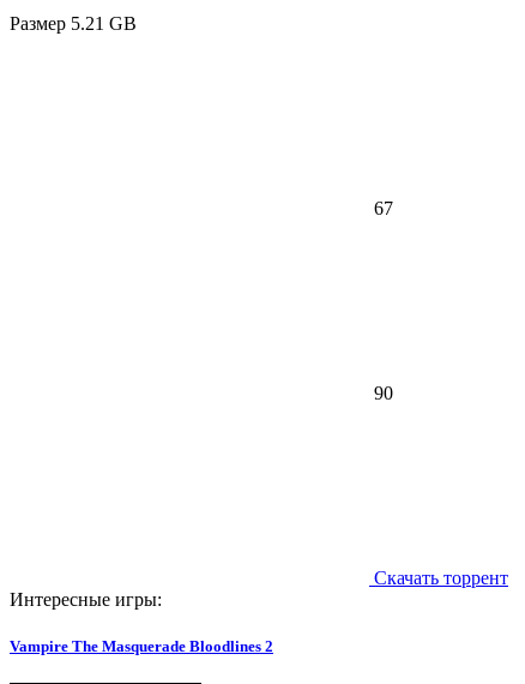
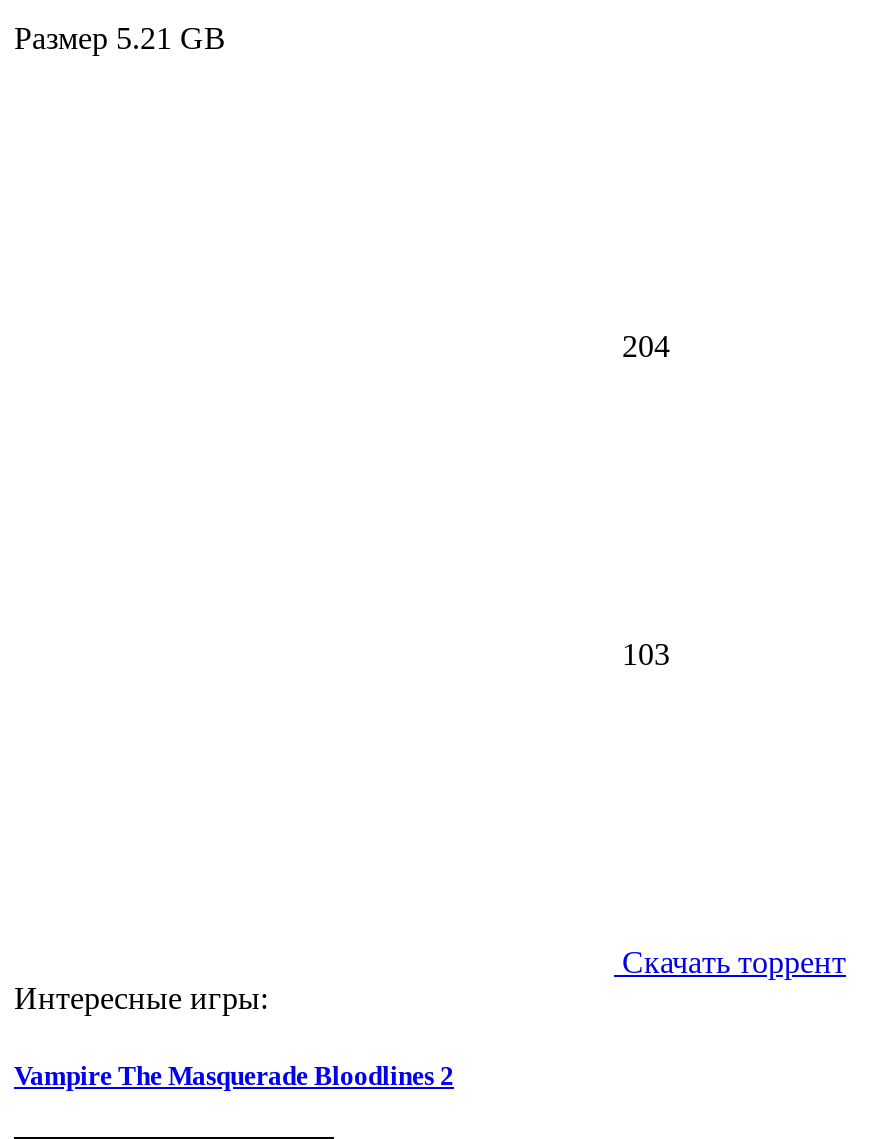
[374,198,393,218] 67 -> [622,328,670,362] 204
[374,382,393,403] 90 -> [622,636,670,670] 103

